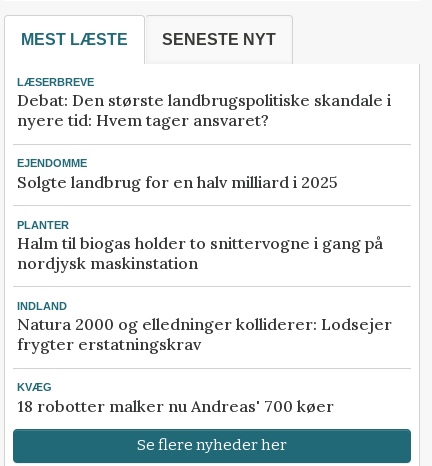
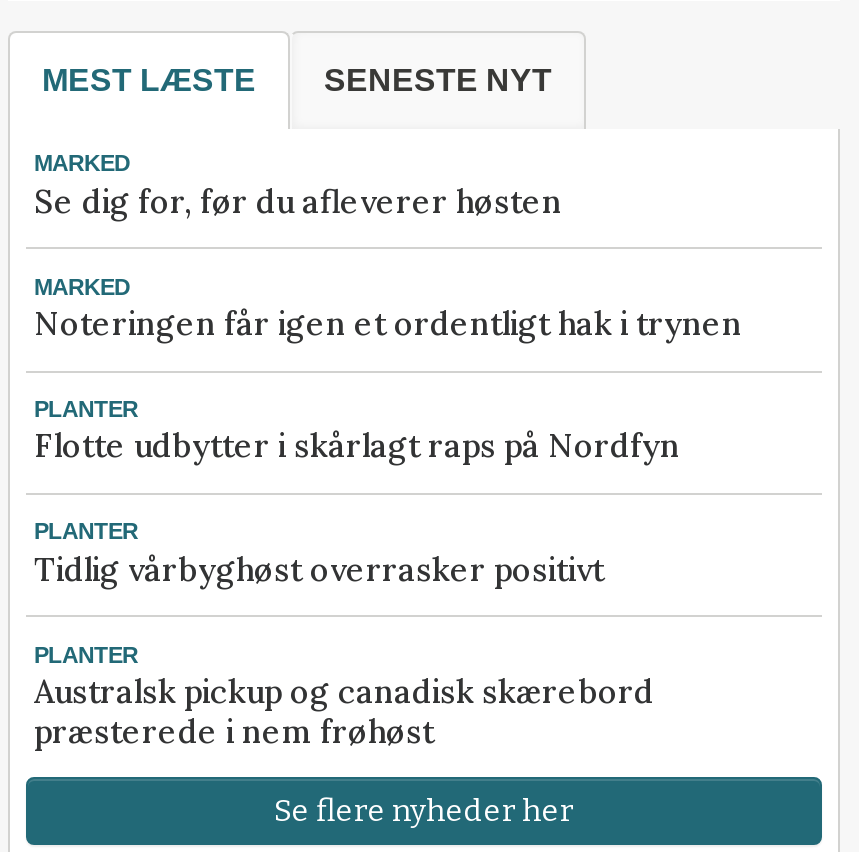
[17,76,391,130] LÆSERBREVE | Debat: Den største landbrugspolitiske skandale i | nyere tid: Hvem tager ansvaret? -> [34,152,562,221] MARKED | Se dig for, før du afleverer høsten
[17,157,338,192] EJENDOMME | Solgte landbrug for en halv milliard i 2025 -> [34,275,742,343] MARKED | Noteringen får igen et ordentligt hak i trynen
[17,233,383,273] Halm til biogas holder to snittervogne i gang på | nordjysk maskinstation -> [34,426,680,466] Flotte udbytter i skårlagt raps på Nordfyn
[17,300,392,354] INDLAND | Natura 2000 og elledninger kolliderer: Lodsejer | frygter erstatningskrav -> [34,520,604,588] PLANTER | Tidlig vårbyghøst overrasker positivt
[17,381,334,415] KVÆG | 18 robotter malker nu Andreas' 700 køer -> [34,642,654,751] PLANTER | Australsk pickup og canadisk skærebord | præsterede i nem frøhøst

